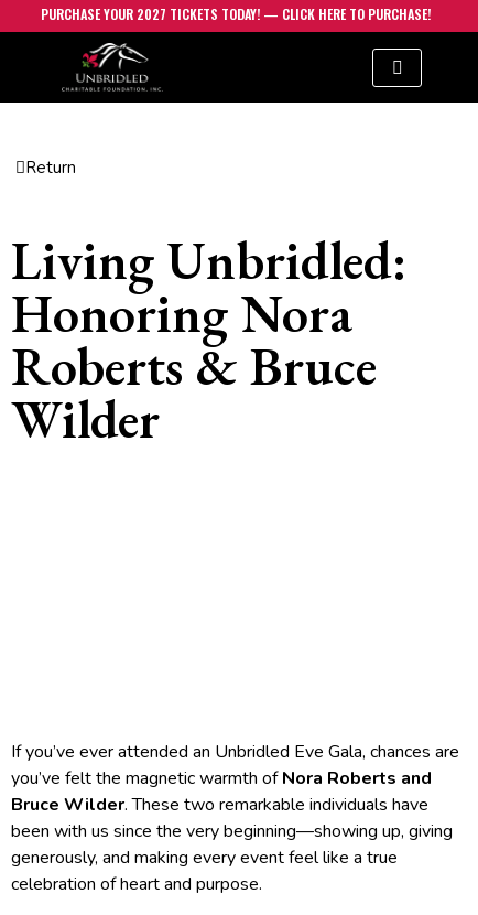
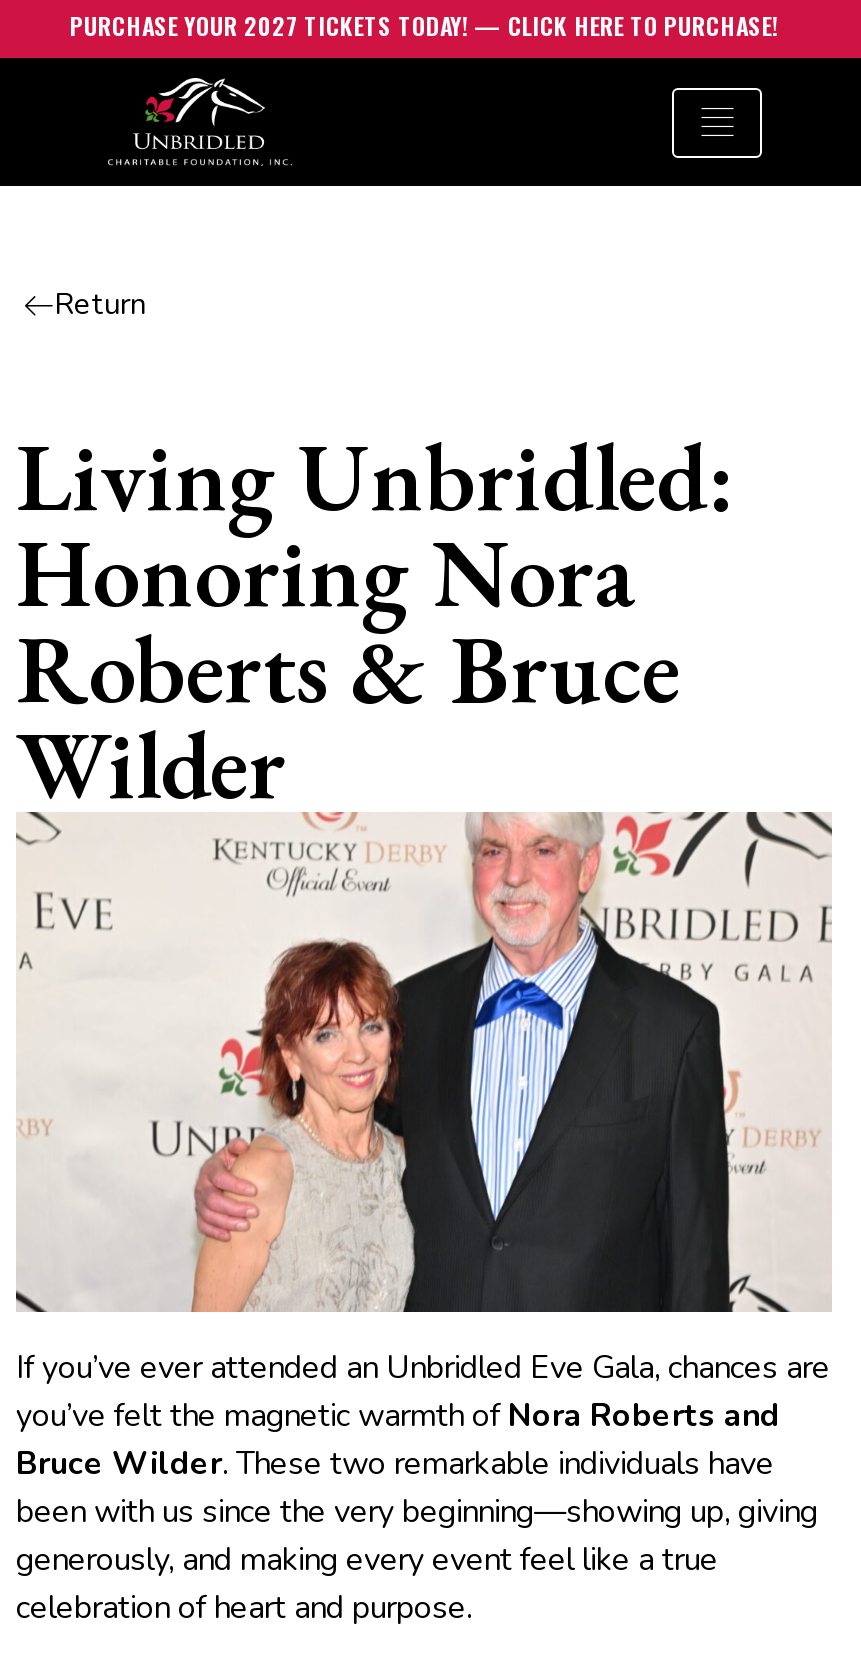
none -> [14,810,834,1314] [image]

